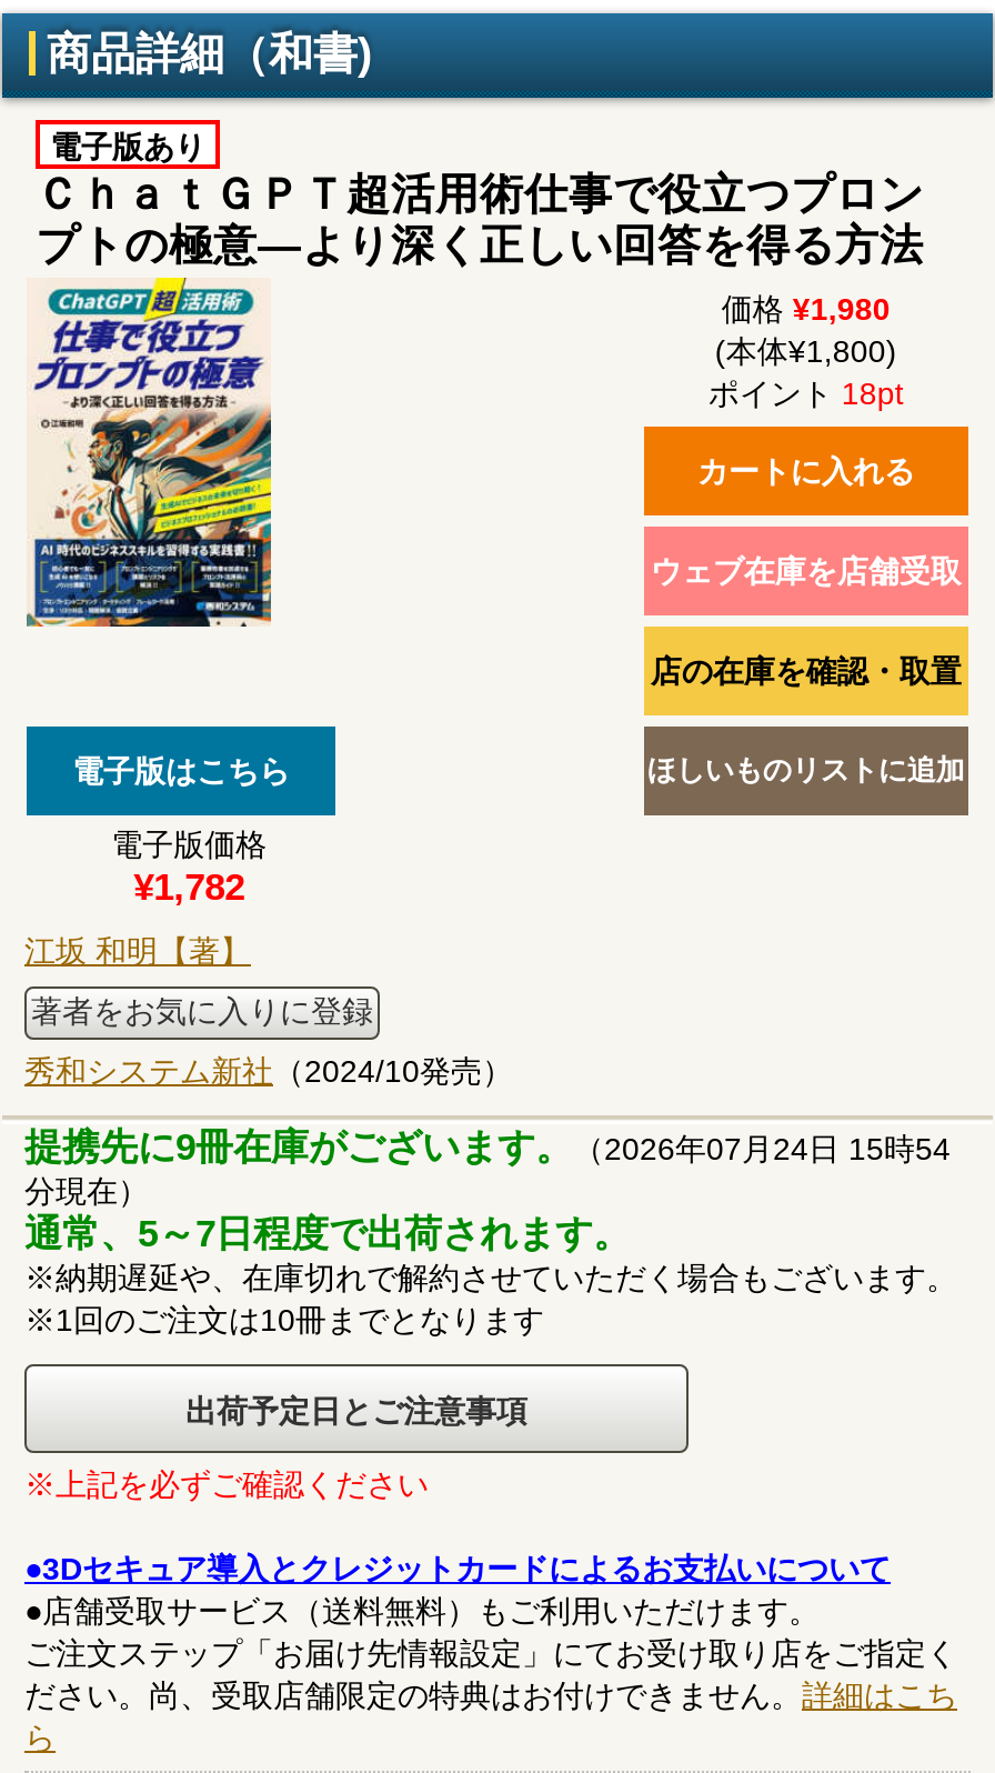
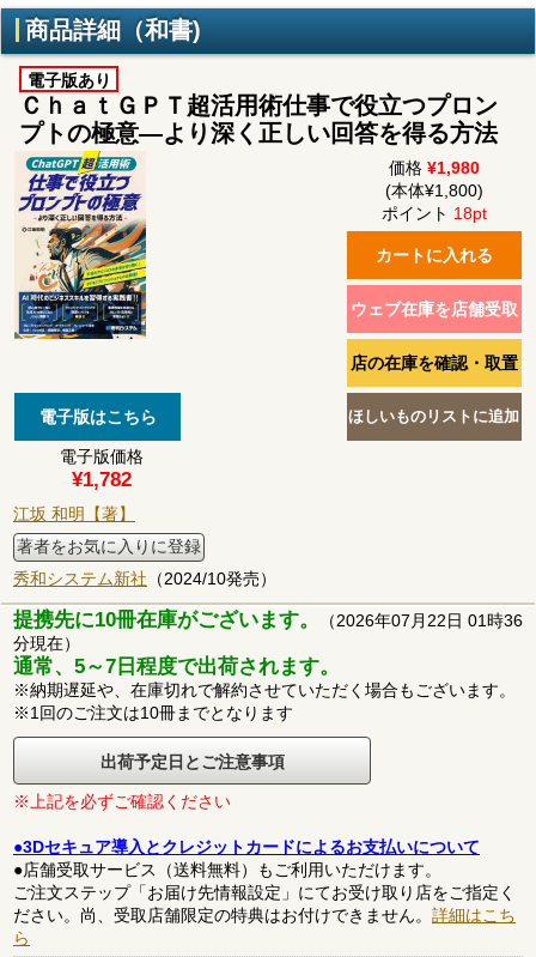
[24,1126,951,1168] 提携先に9冊在庫がございます。（2026年07月24日 15時54 -> [13,608,523,631] 提携先に10冊在庫がございます。（2026年07月22日 01時36

